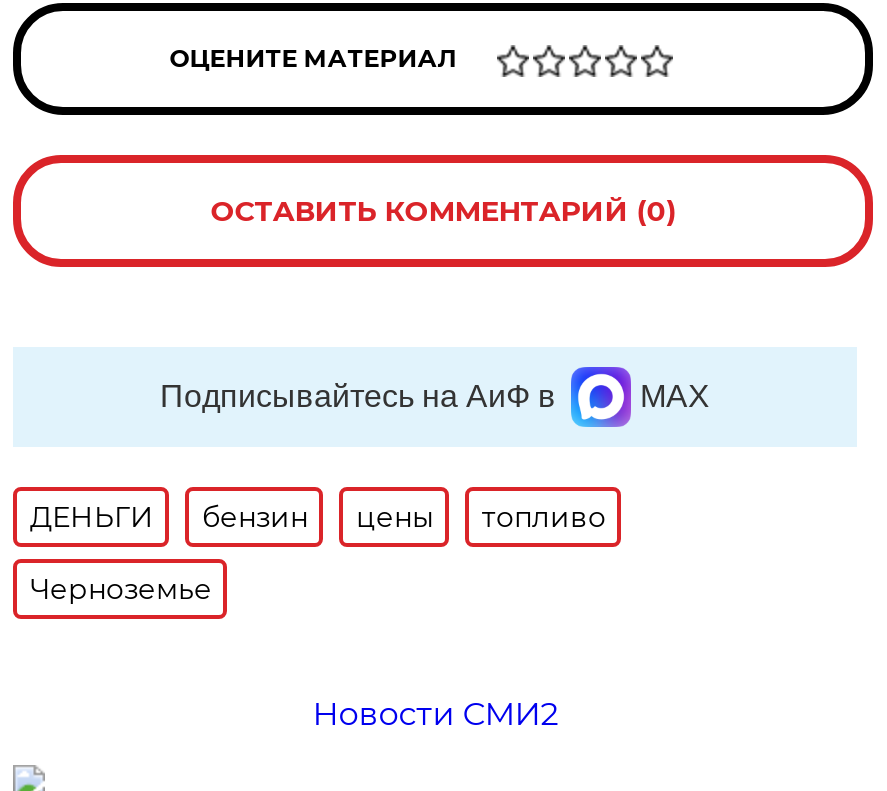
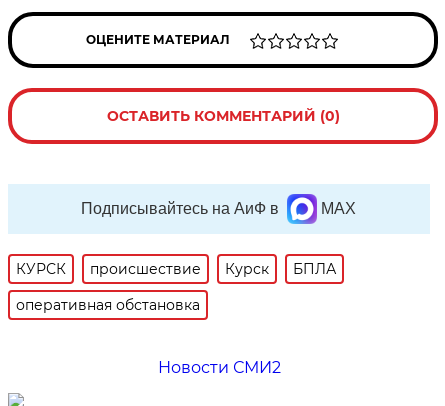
[30,499,606,535] ДЕНЬГИ | бензин | цены | топливо -> [16,260,336,278] КУРСК | происшествие | Курск | БПЛА
[30,571,212,607] Черноземье -> [16,296,200,314] оперативная обстановка

